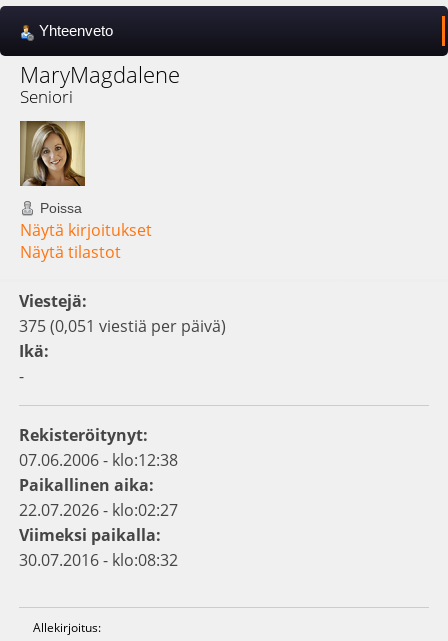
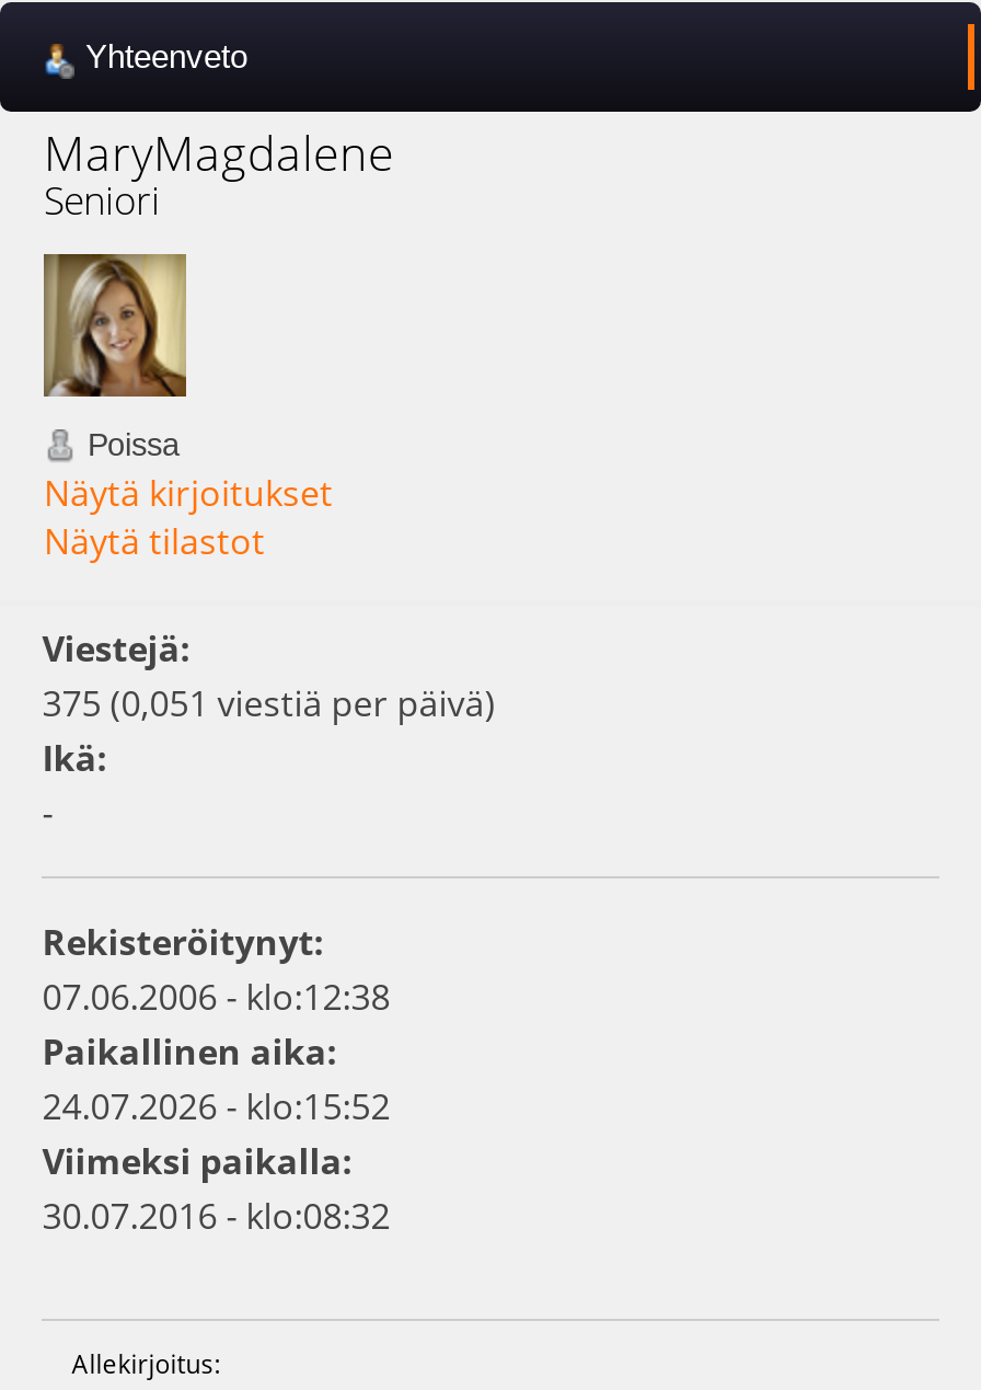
[19,499,178,521] 22.07.2026 - klo:02:27 -> [42,1082,390,1130] 24.07.2026 - klo:15:52

